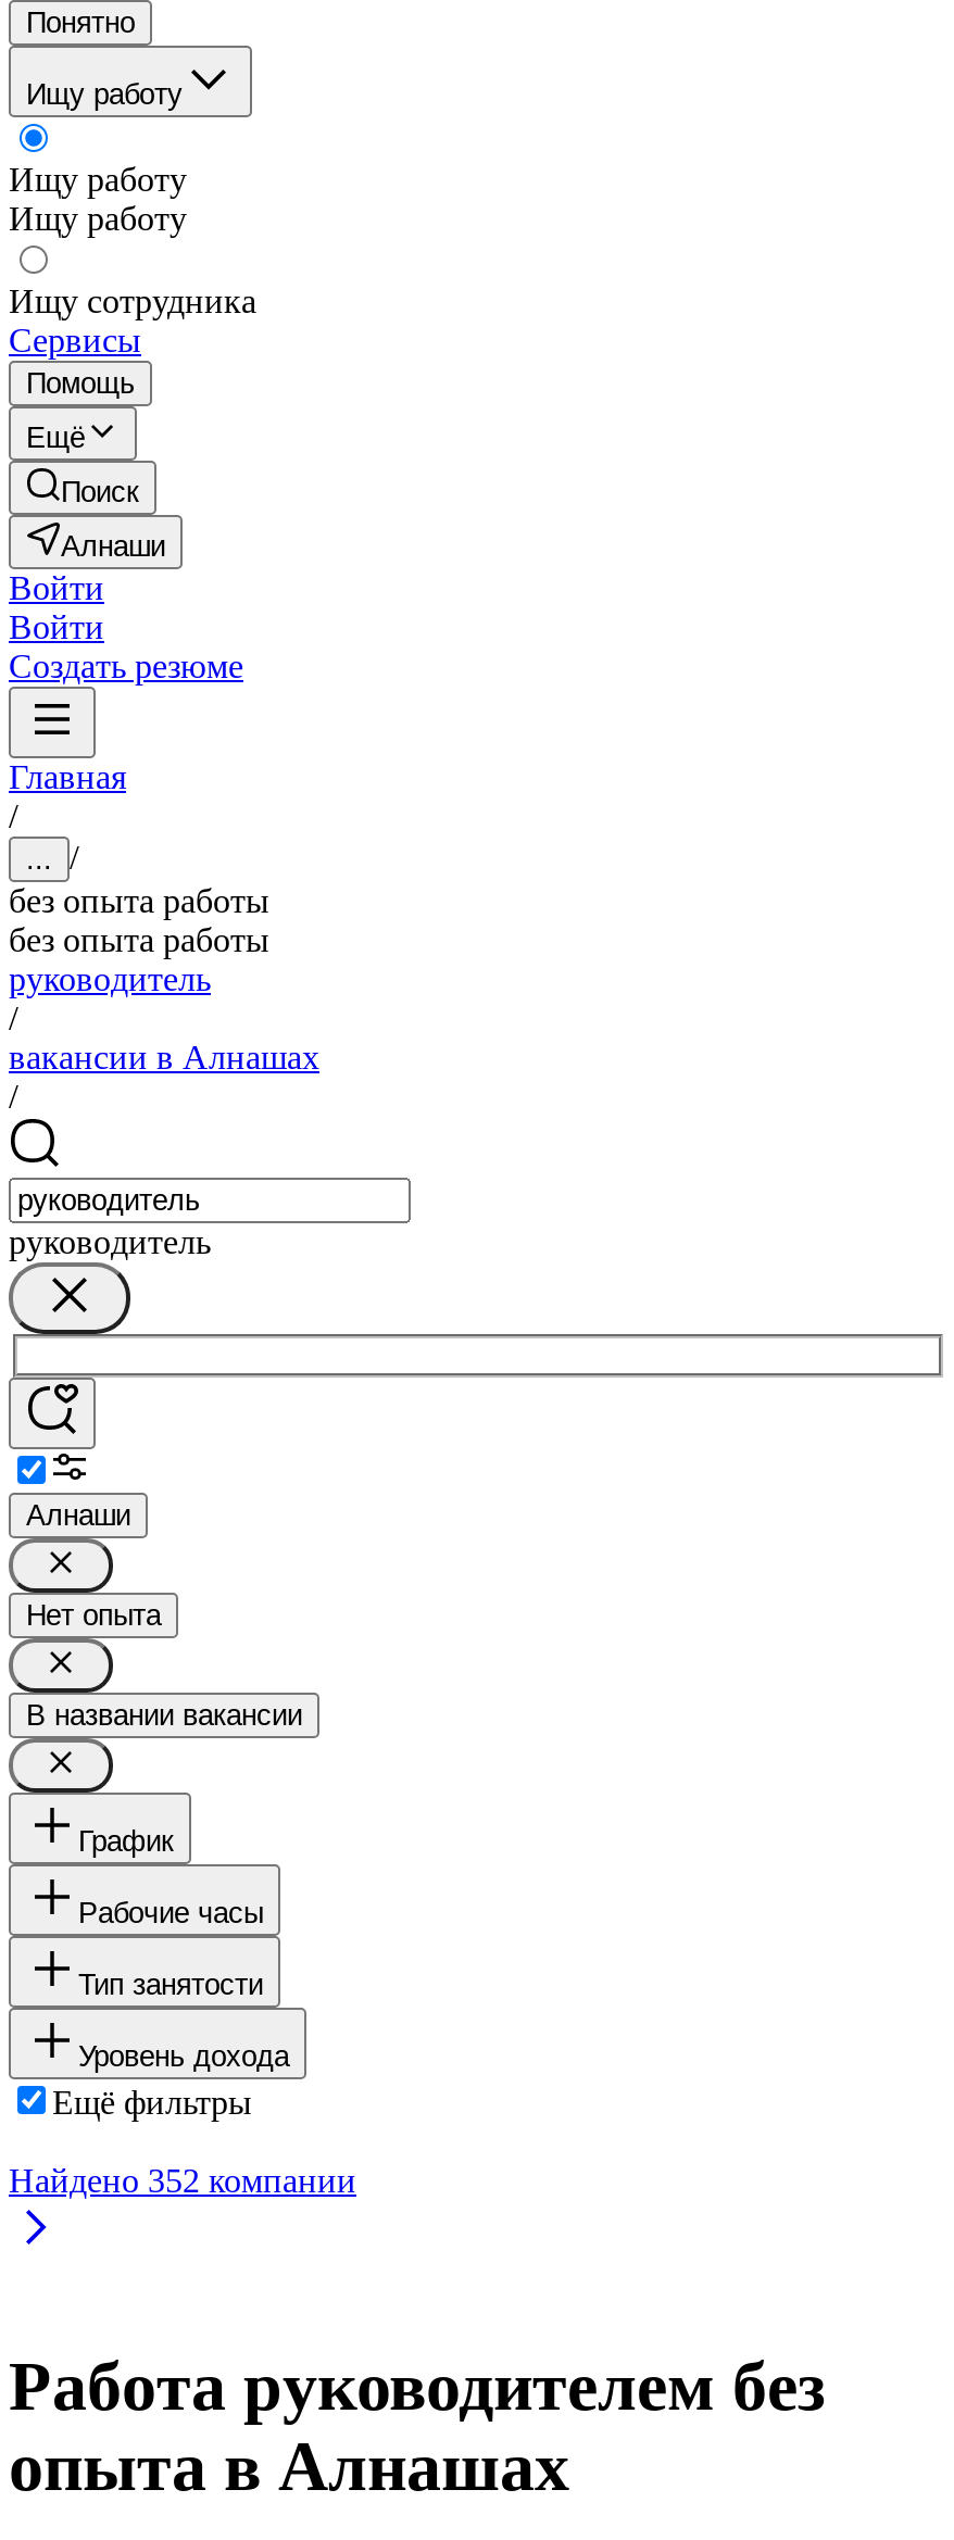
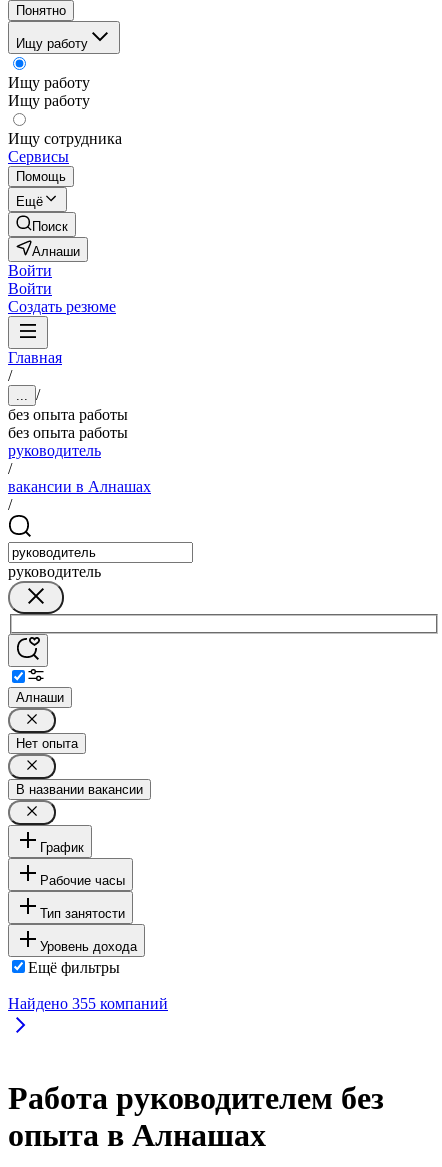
[9,2161,356,2198] Найдено 352 компании -> [8,995,168,1012] Найдено 355 компаний

